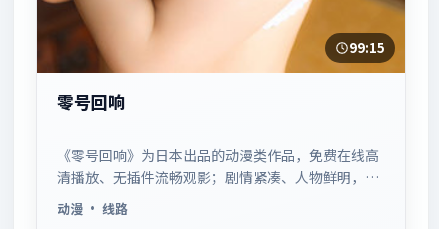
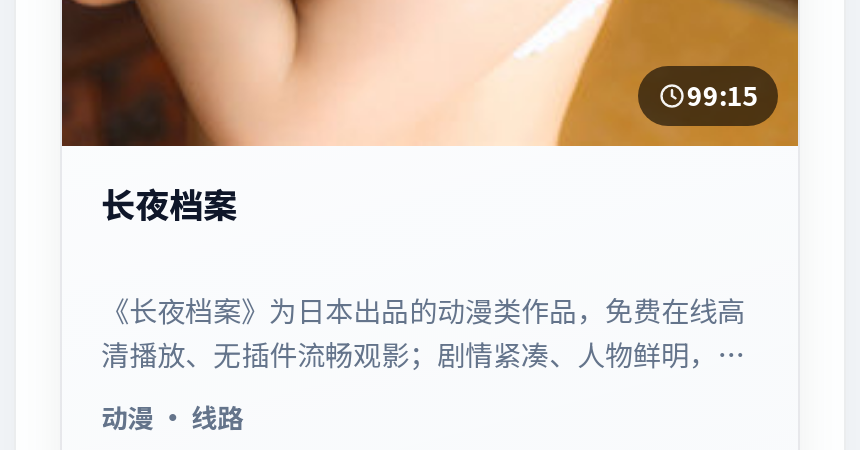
[57,89,125,114] 零号回响 -> [101,178,237,228] 长夜档案
[57,145,379,165] 《零号回响》为日本出品的动漫类作品，免费在线高 -> [101,291,745,331] 《长夜档案》为日本出品的动漫类作品，免费在线高

